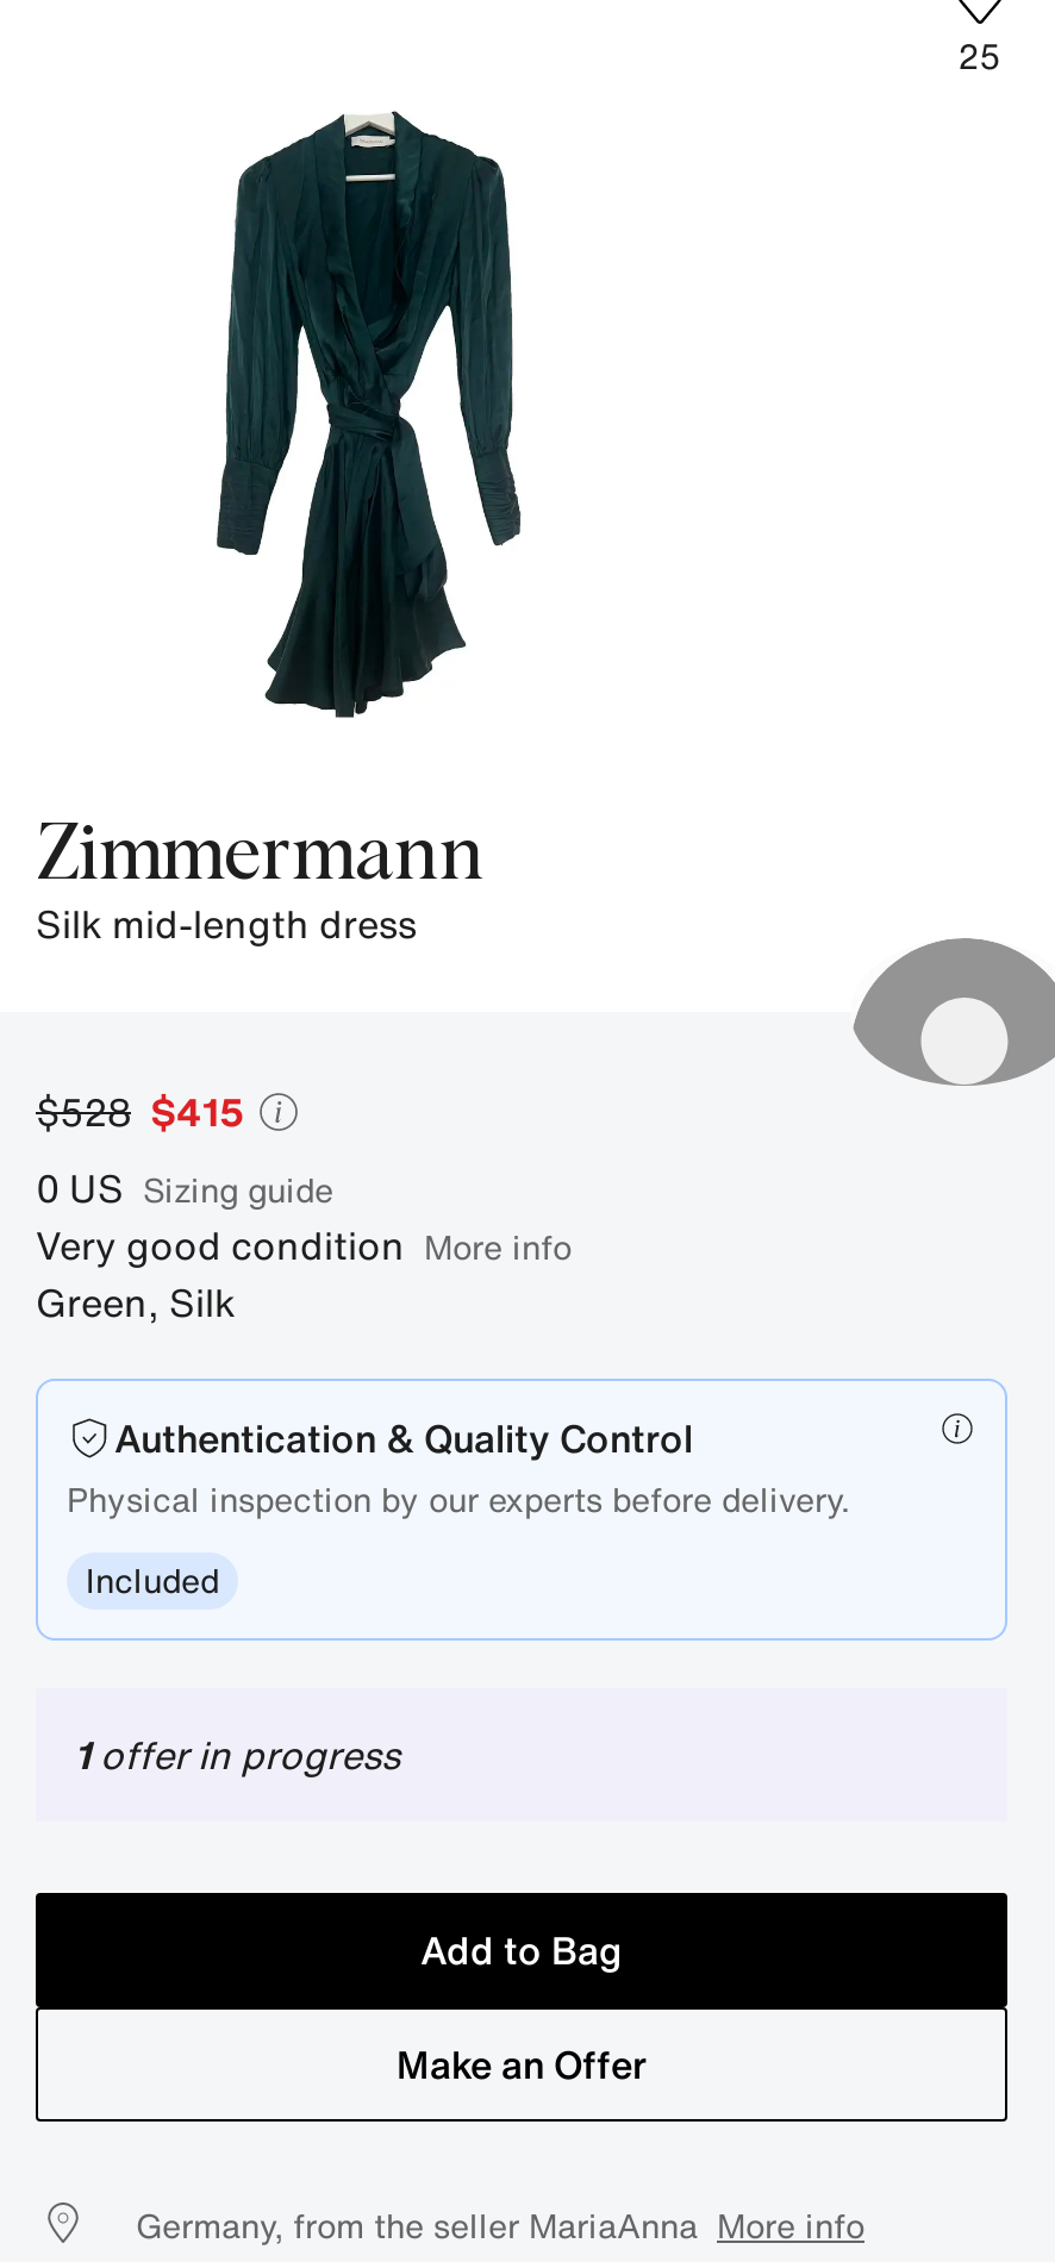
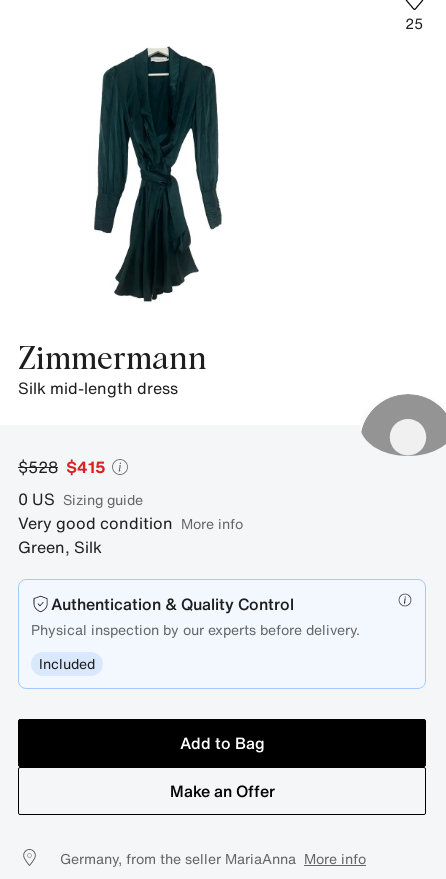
[74,1726,400,1783] 1offer in progress -> none

